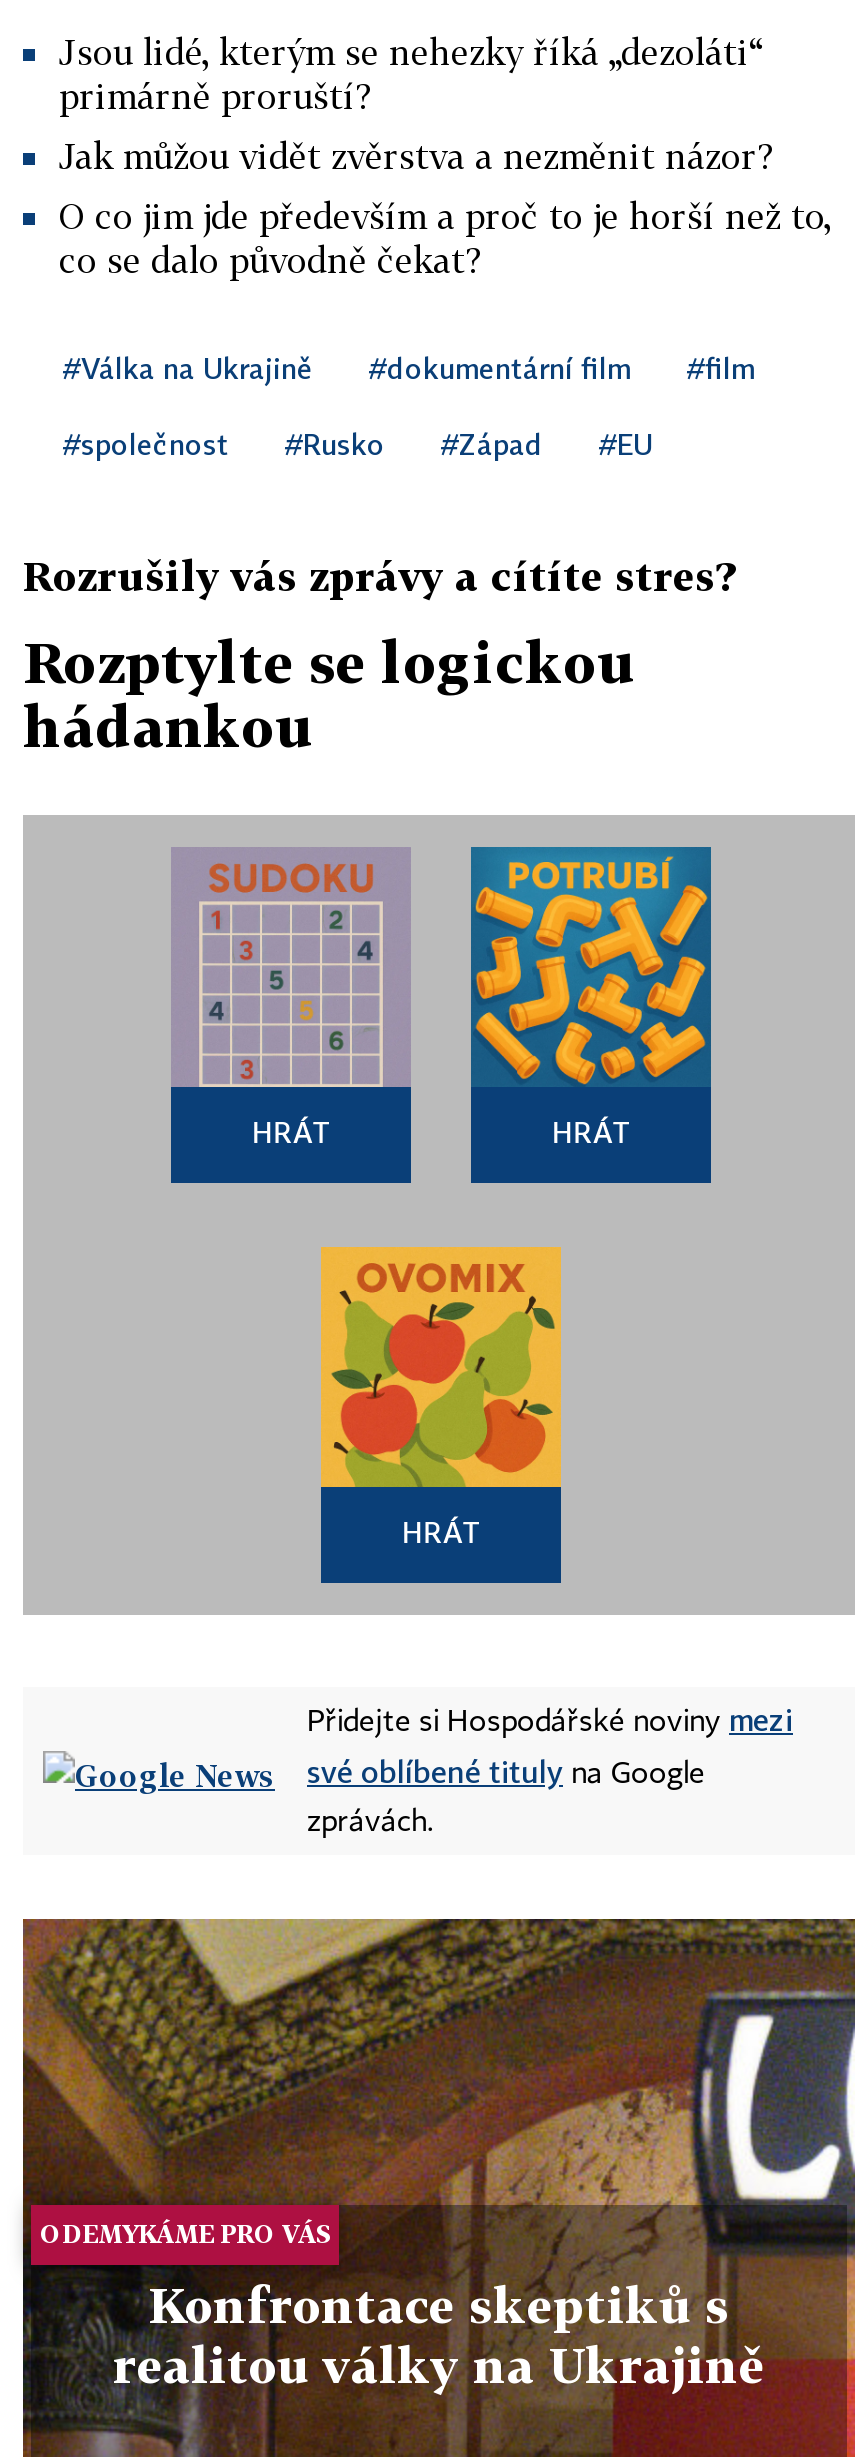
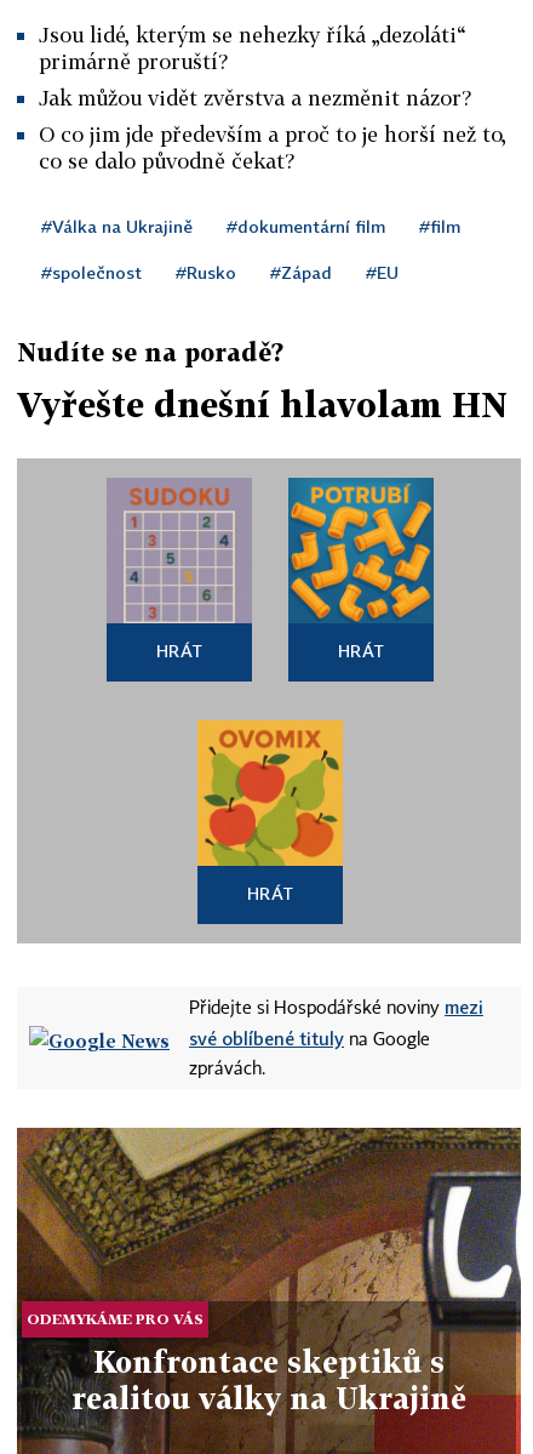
[23,551,735,599] Rozrušily vás zprávy a cítíte stres? -> [17,337,283,366] Nudíte se na poradě?
[23,629,637,759] Rozptylte se logickou | hádankou -> [17,384,508,424] Vyřešte dnešní hlavolam HN

